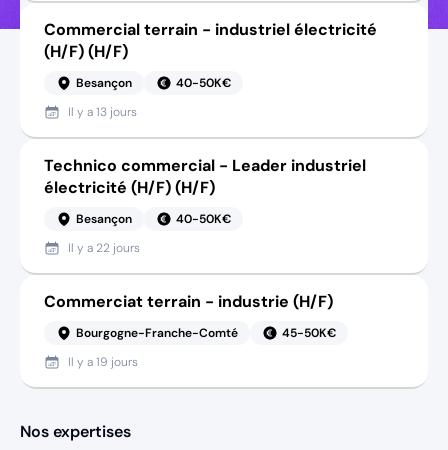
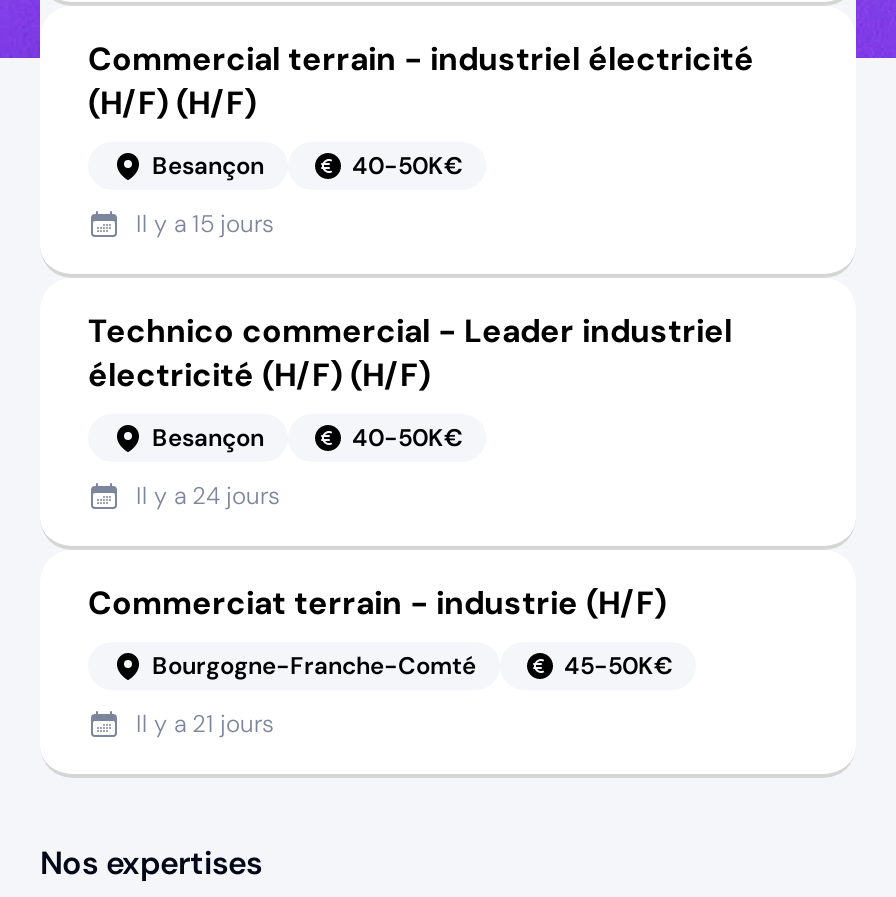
[68,104,137,120] Il y a 13 jours -> [136,208,274,240] Il y a 15 jours
[68,240,140,256] Il y a 22 jours -> [136,480,280,512] Il y a 24 jours
[68,354,138,370] Il y a 19 jours -> [136,708,274,740] Il y a 21 jours

